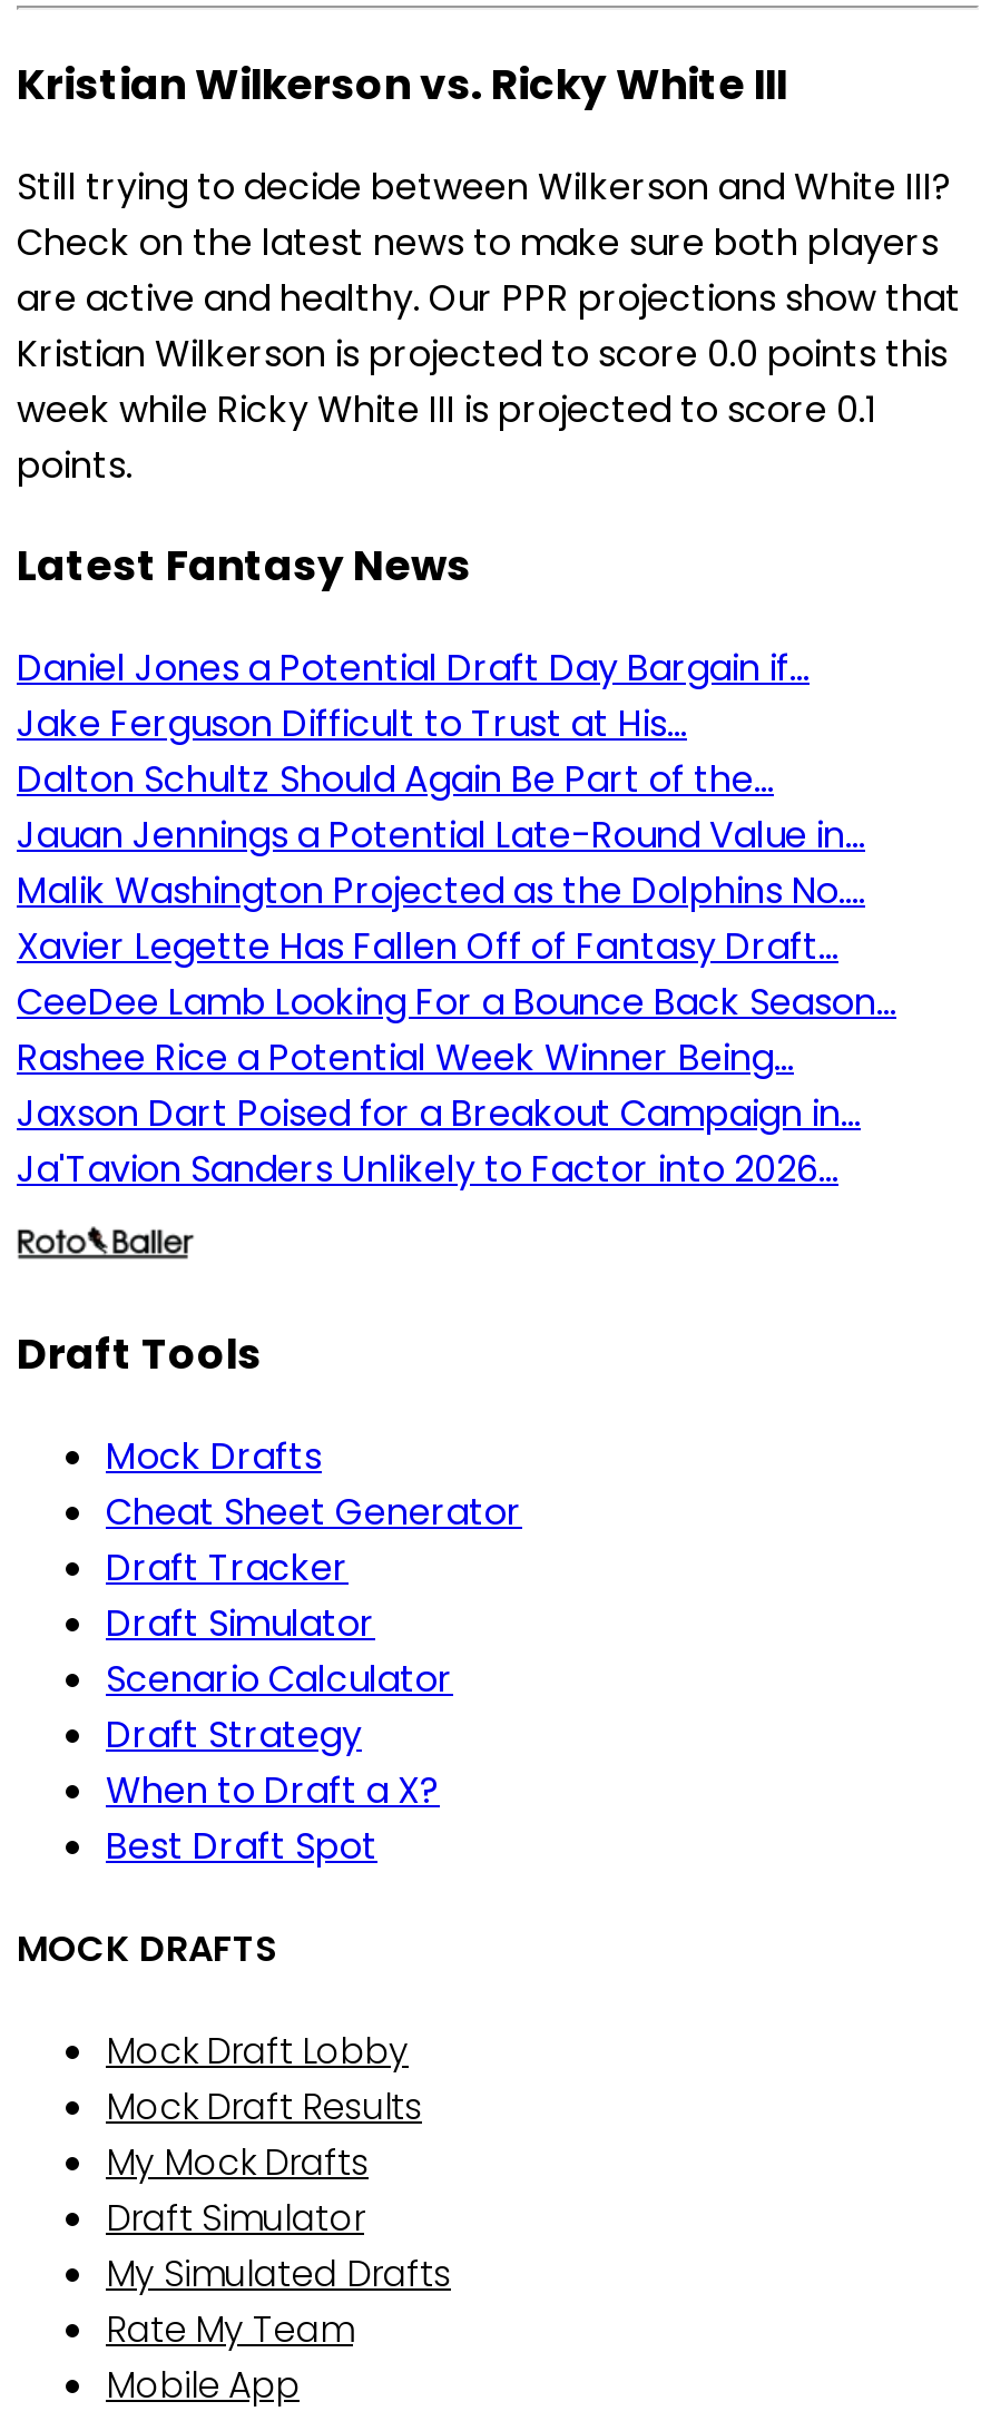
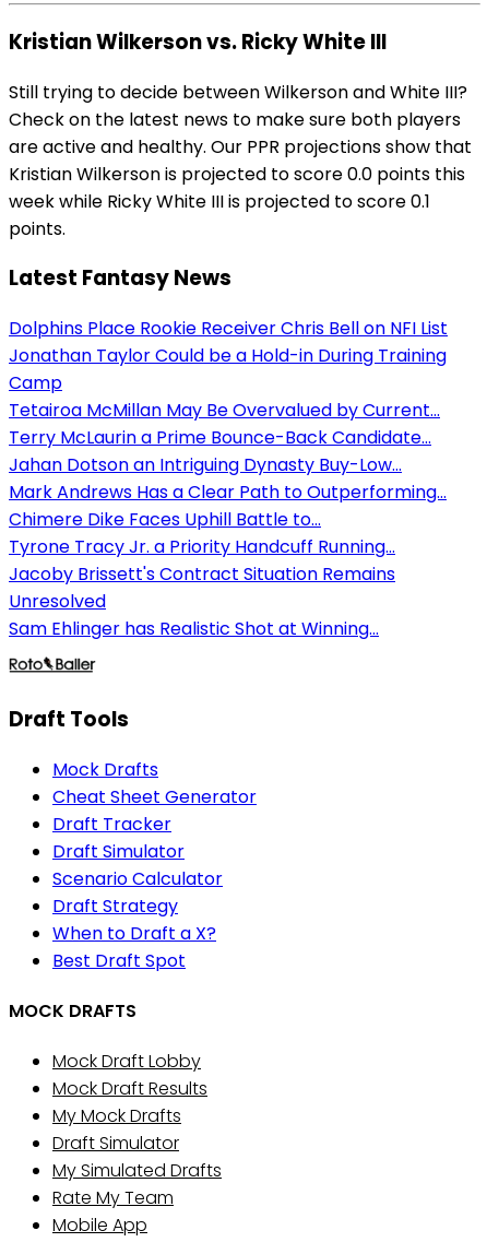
[17,643,896,1195] Daniel Jones a Potential Draft Day Bargain if... | Jake Ferguson Difficult to Trust at His... | Dalton Schultz Should Again Be Part of the... | Jauan Jennings a Potential Late-Round Value in... | Malik Washington Projected as the Dolphins No.... | Xavier Legette Has Fallen Off of Fantasy Draft... | CeeDee Lamb Looking For a Bounce Back Season... | Rashee Rice a Potential Week Winner Being... | Jaxson Dart Poised for a Breakout Campaign in... | Ja'Tavion Sanders Unlikely to Factor into 2026... -> [9,316,448,641] Dolphins Place Rookie Receiver Chris Bell on NFI List | Jonathan Taylor Could be a Hold-in During Training | Camp | Tetairoa McMillan May Be Overvalued by Current... | Terry McLaurin a Prime Bounce-Back Candidate... | Jahan Dotson an Intriguing Dynasty Buy-Low... | Mark Andrews Has a Clear Path to Outperforming... | Chimere Dike Faces Uphill Battle to... | Tyrone Tracy Jr. a Priority Handcuff Running... | Jacoby Brissett's Contract Situation Remains | Unresolved | Sam Ehlinger has Realistic Shot at Winning...

